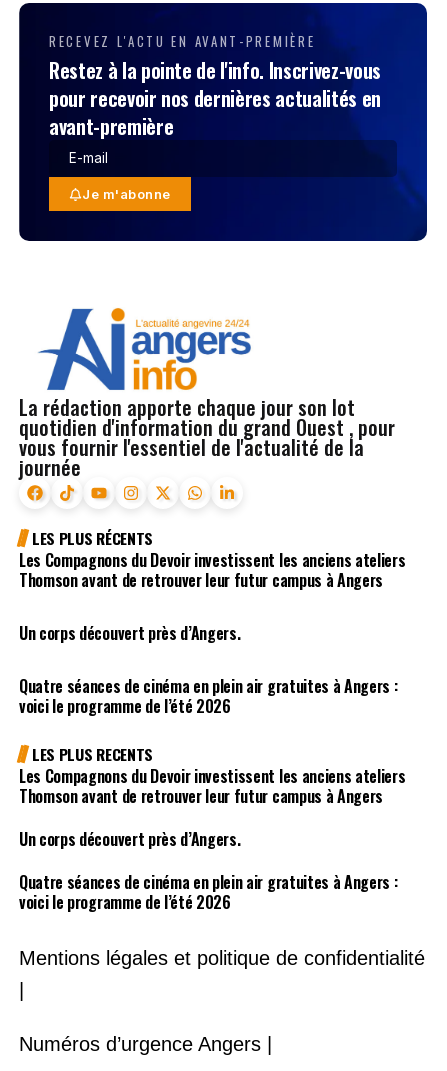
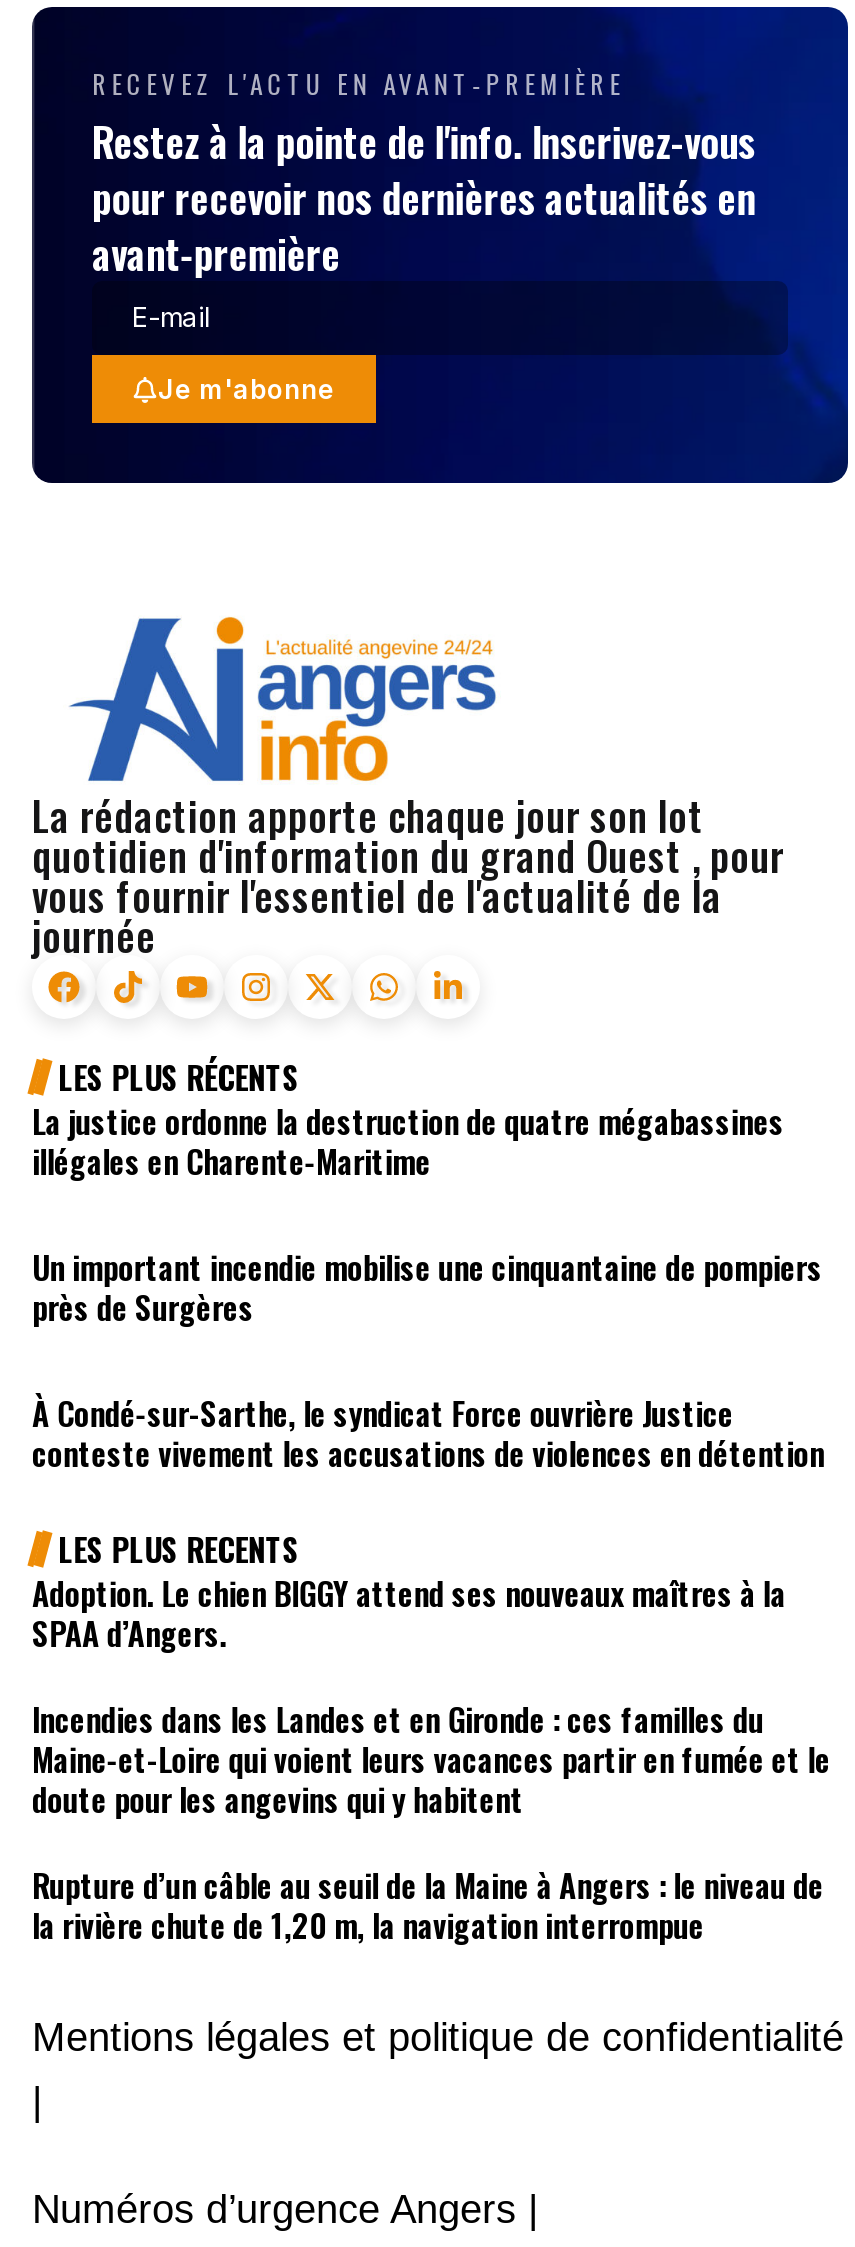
[19,548,405,592] Les Compagnons du Devoir investissent les anciens ateliers | Thomson avant de retrouver leur futur campus à Angers -> [32,1097,784,1185] La justice ordonne la destruction de quatre mégabassines | illégales en Charente-Maritime
[19,621,240,645] Un corps découvert près d’Angers. -> [32,1243,822,1331] Un important incendie mobilise une cinquantaine de pompiers | près de Surgères
[19,674,397,718] Quatre séances de cinéma en plein air gratuites à Angers : | voici le programme de l’été 2026 -> [32,1388,824,1476] À Condé-sur-Sarthe, le syndicat Force ouvrière Justice | conteste vivement les accusations de violences en détention
[19,764,405,808] Les Compagnons du Devoir investissent les anciens ateliers | Thomson avant de retrouver leur futur campus à Angers -> [32,1570,786,1658] Adoption. Le chien BIGGY attend ses nouveaux maîtres à la | SPAA d’Angers.
[19,827,240,851] Un corps découvert près d’Angers. -> [32,1695,830,1823] Incendies dans les Landes et en Gironde : ces familles du | Maine-et-Loire qui voient leurs vacances partir en fumée et le | doute pour les angevins qui y habitent
[19,870,397,914] Quatre séances de cinéma en plein air gratuites à Angers : | voici le programme de l’été 2026 -> [32,1861,824,1949] Rupture d’un câble au seuil de la Maine à Angers : le niveau de | la rivière chute de 1,20 m, la navigation interrompue

